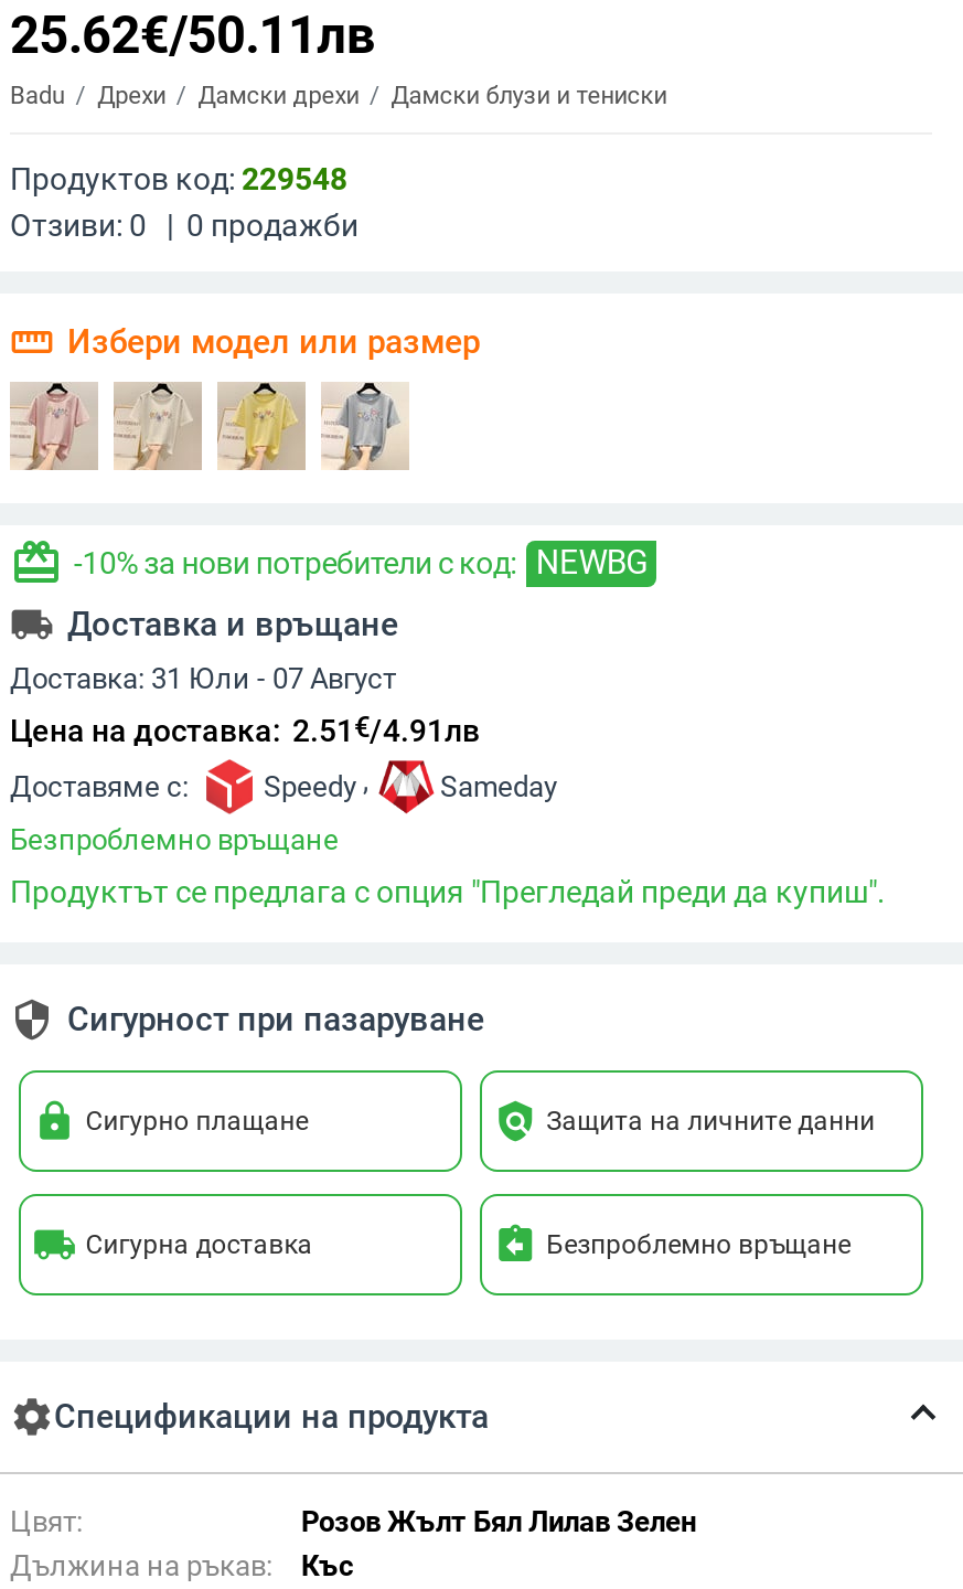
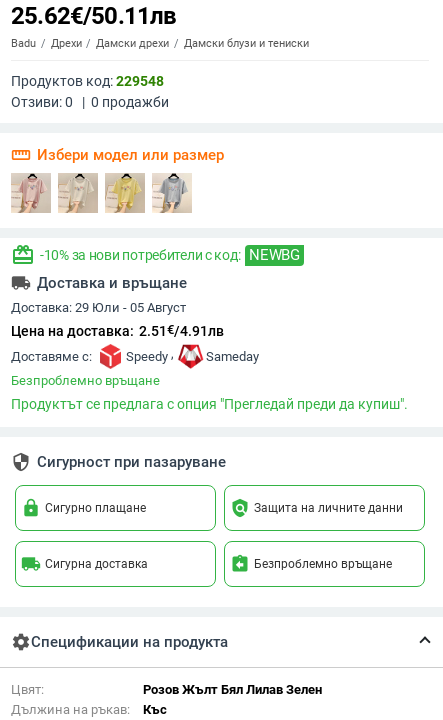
[10,663,396,696] Доставка: 31 Юли - 07 Август -> [11,300,186,315] Доставка: 29 Юли - 05 Август

